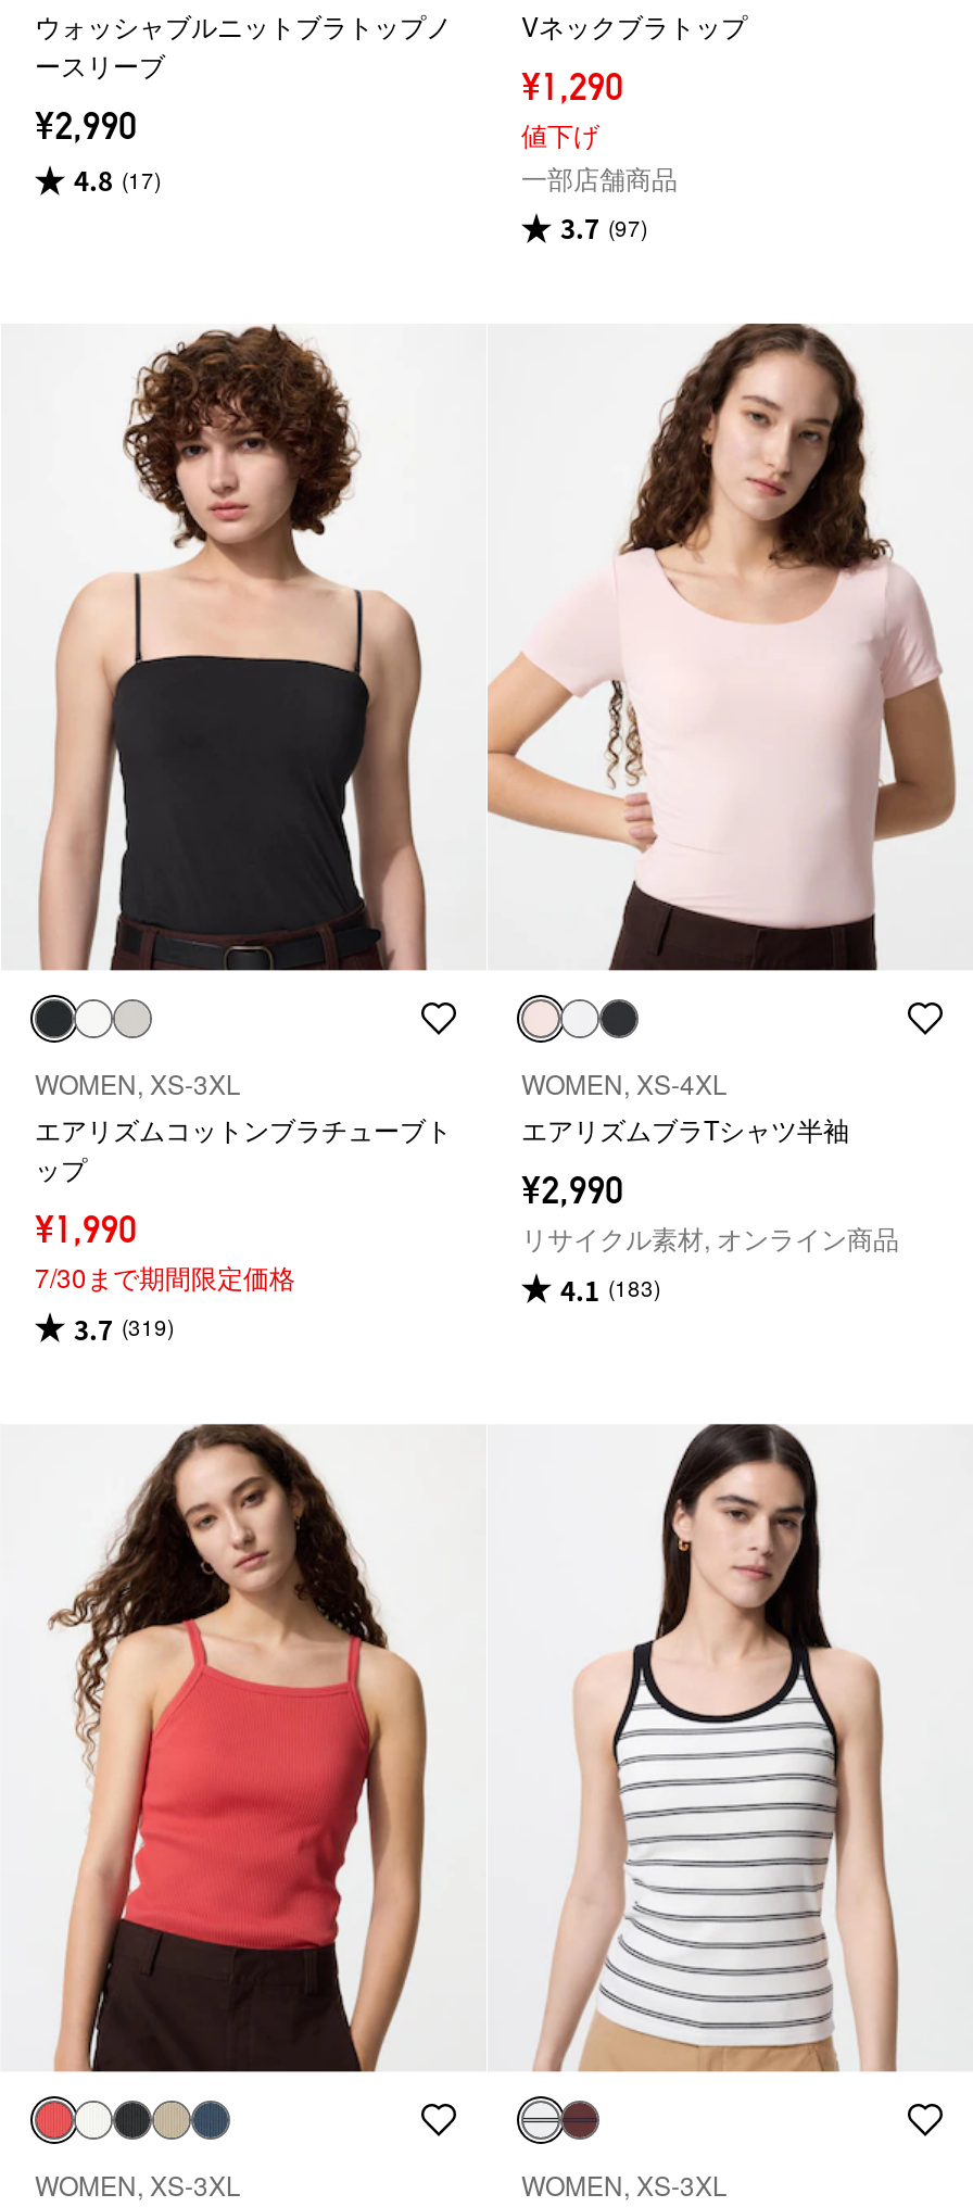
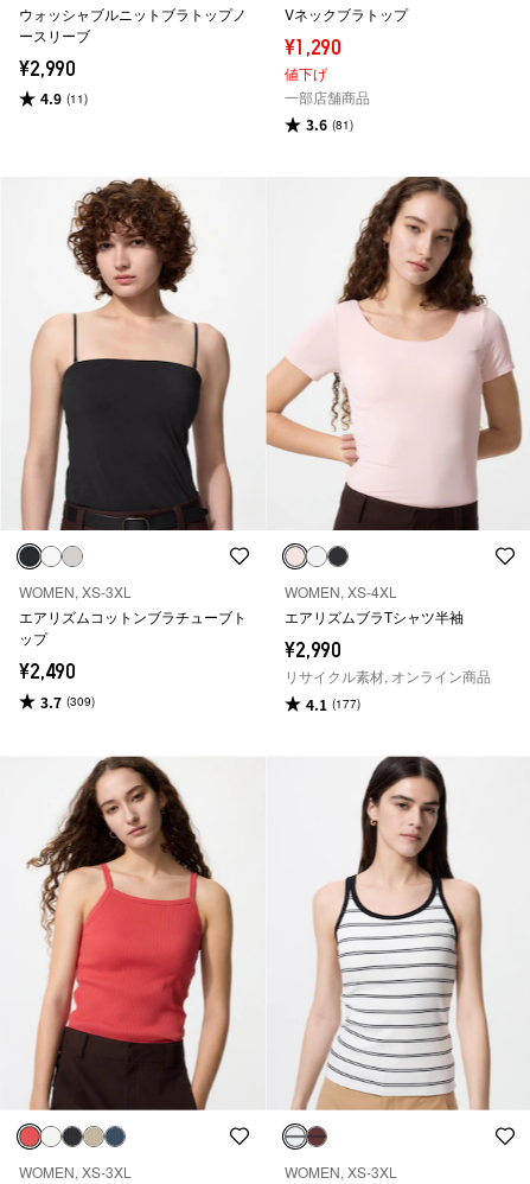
[74,161,161,198] 4.8 (17) -> [40,88,88,108] 4.9 (11)
[560,209,647,246] 3.7 (97) -> [306,114,353,134] 3.6 (81)
[35,1206,295,1346] ¥1,990 | 7/30まで期間限定価格 | 3.7 (319) -> [19,659,95,712] ¥2,490 | 3.7 (309)
[560,1270,660,1307] 4.1 (183) -> [306,694,360,714] 4.1 (177)

